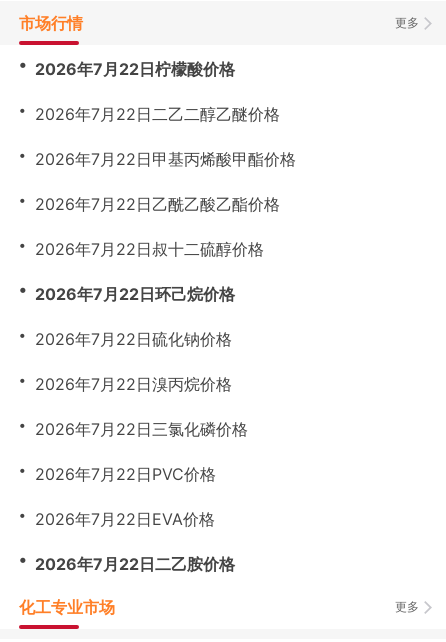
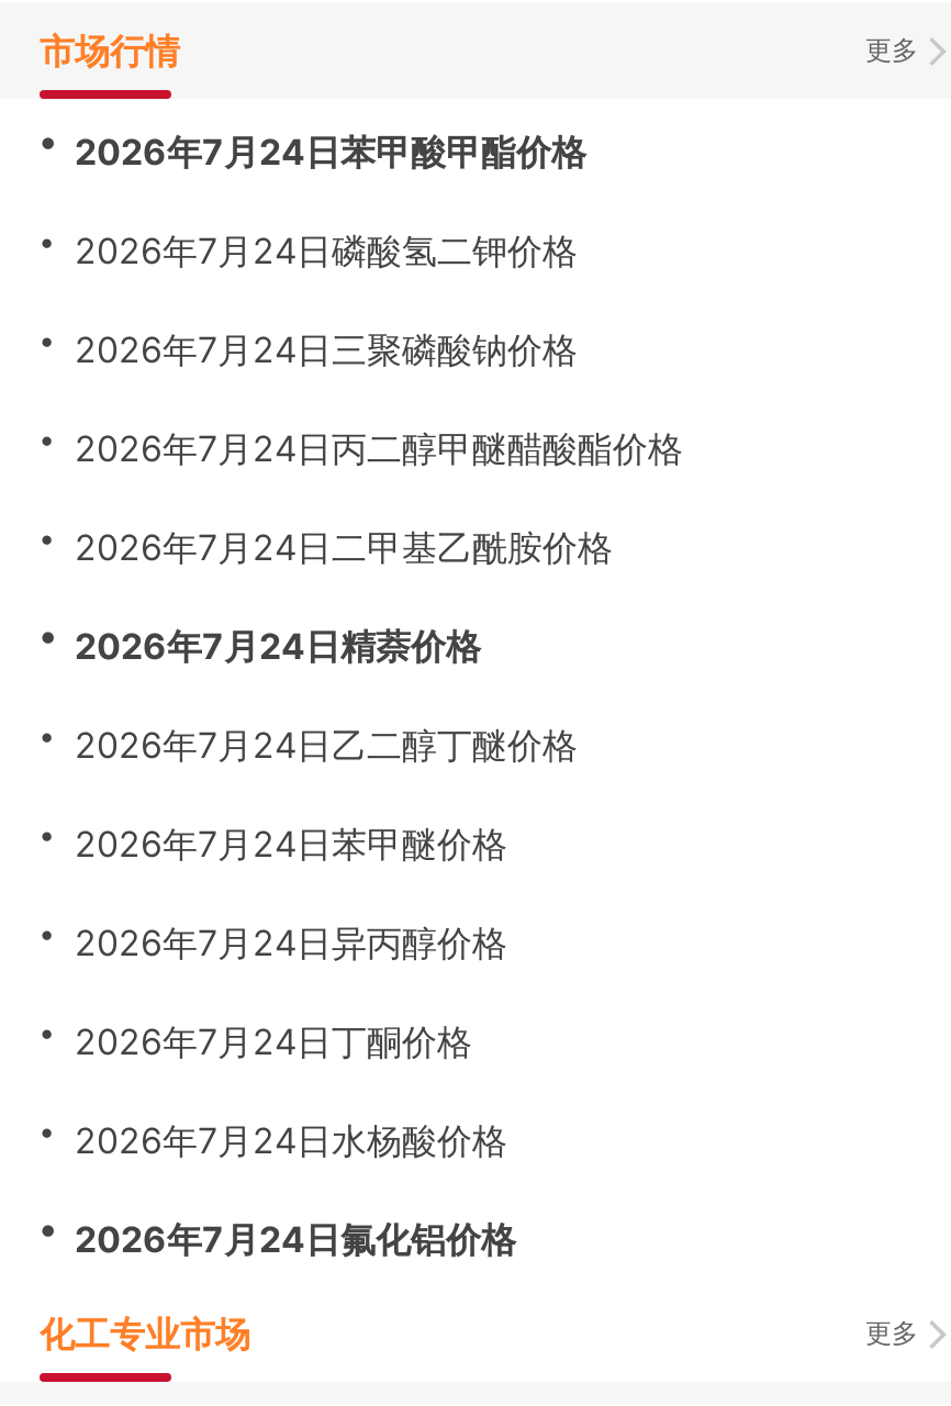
[9,50,235,81] ・2026年7月22日柠檬酸价格 -> [18,110,586,178] ・2026年7月24日苯甲酸甲酯价格
[9,95,280,126] ・2026年7月22日二乙二醇乙醚价格 -> [18,209,578,277] ・2026年7月24日磷酸氢二钾价格
[9,140,296,171] ・2026年7月22日甲基丙烯酸甲酯价格 -> [18,308,578,376] ・2026年7月24日三聚磷酸钠价格
[9,185,280,216] ・2026年7月22日乙酰乙酸乙酯价格 -> [18,406,683,475] ・2026年7月24日丙二醇甲醚醋酸酯价格
[9,230,264,261] ・2026年7月22日叔十二硫醇价格 -> [18,505,613,573] ・2026年7月24日二甲基乙酰胺价格
[9,275,235,306] ・2026年7月22日环己烷价格 -> [18,604,481,672] ・2026年7月24日精萘价格
[9,320,232,351] ・2026年7月22日硫化钠价格 -> [18,703,578,771] ・2026年7月24日乙二醇丁醚价格
[9,365,232,396] ・2026年7月22日溴丙烷价格 -> [18,802,507,870] ・2026年7月24日苯甲醚价格
[9,410,248,441] ・2026年7月22日三氯化磷价格 -> [18,901,507,969] ・2026年7月24日异丙醇价格
[9,455,216,486] ・2026年7月22日PVC价格 -> [18,1000,472,1068] ・2026年7月24日丁酮价格
[9,500,215,531] ・2026年7月22日EVA价格 -> [18,1098,507,1167] ・2026年7月24日水杨酸价格
[9,545,235,576] ・2026年7月22日二乙胺价格 -> [18,1197,516,1265] ・2026年7月24日氟化铝价格

